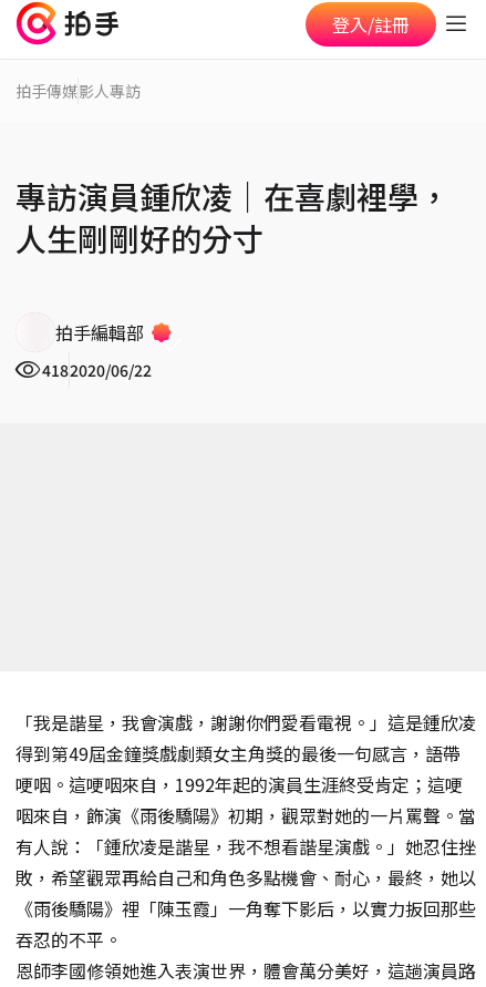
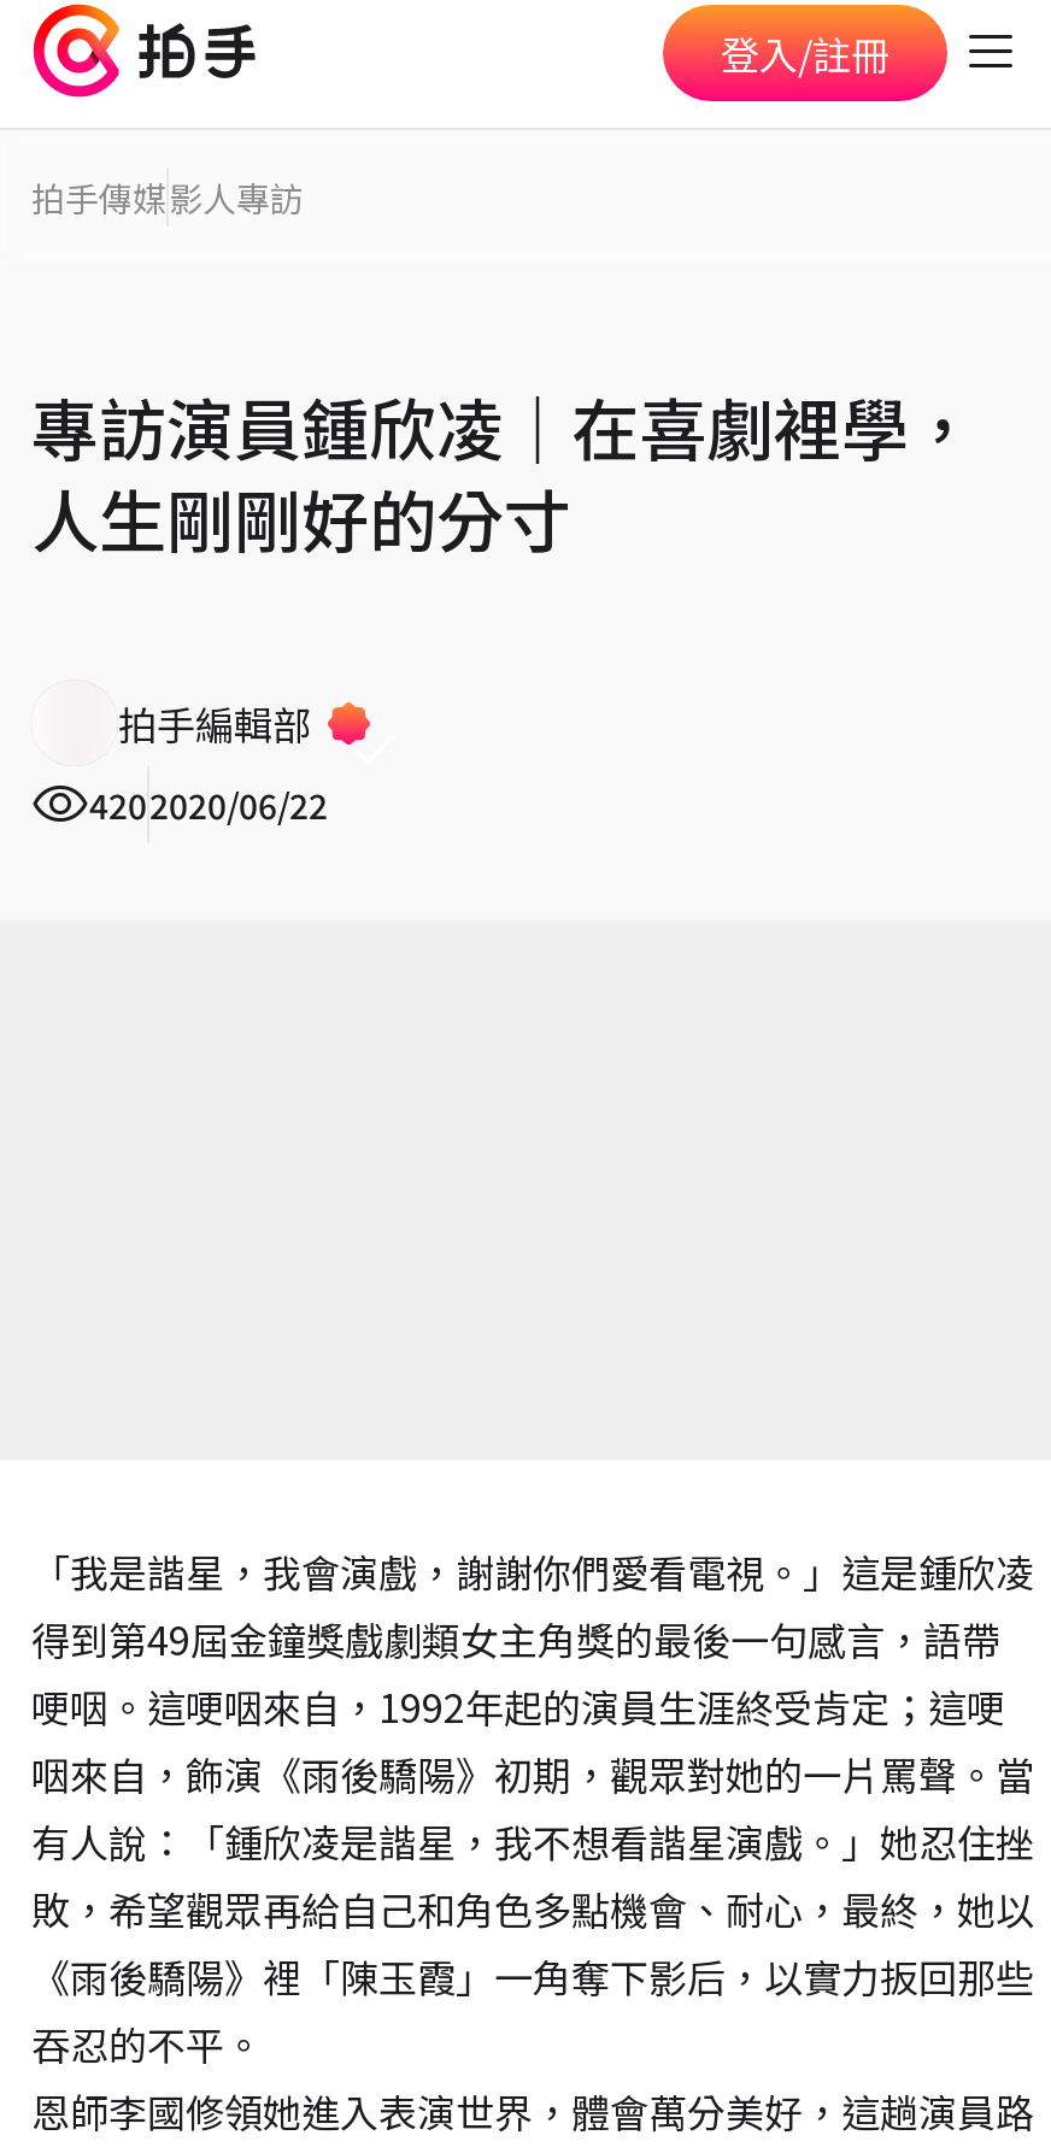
[42,359,152,381] 4182020/06/22 -> [89,781,328,829] 4202020/06/22

